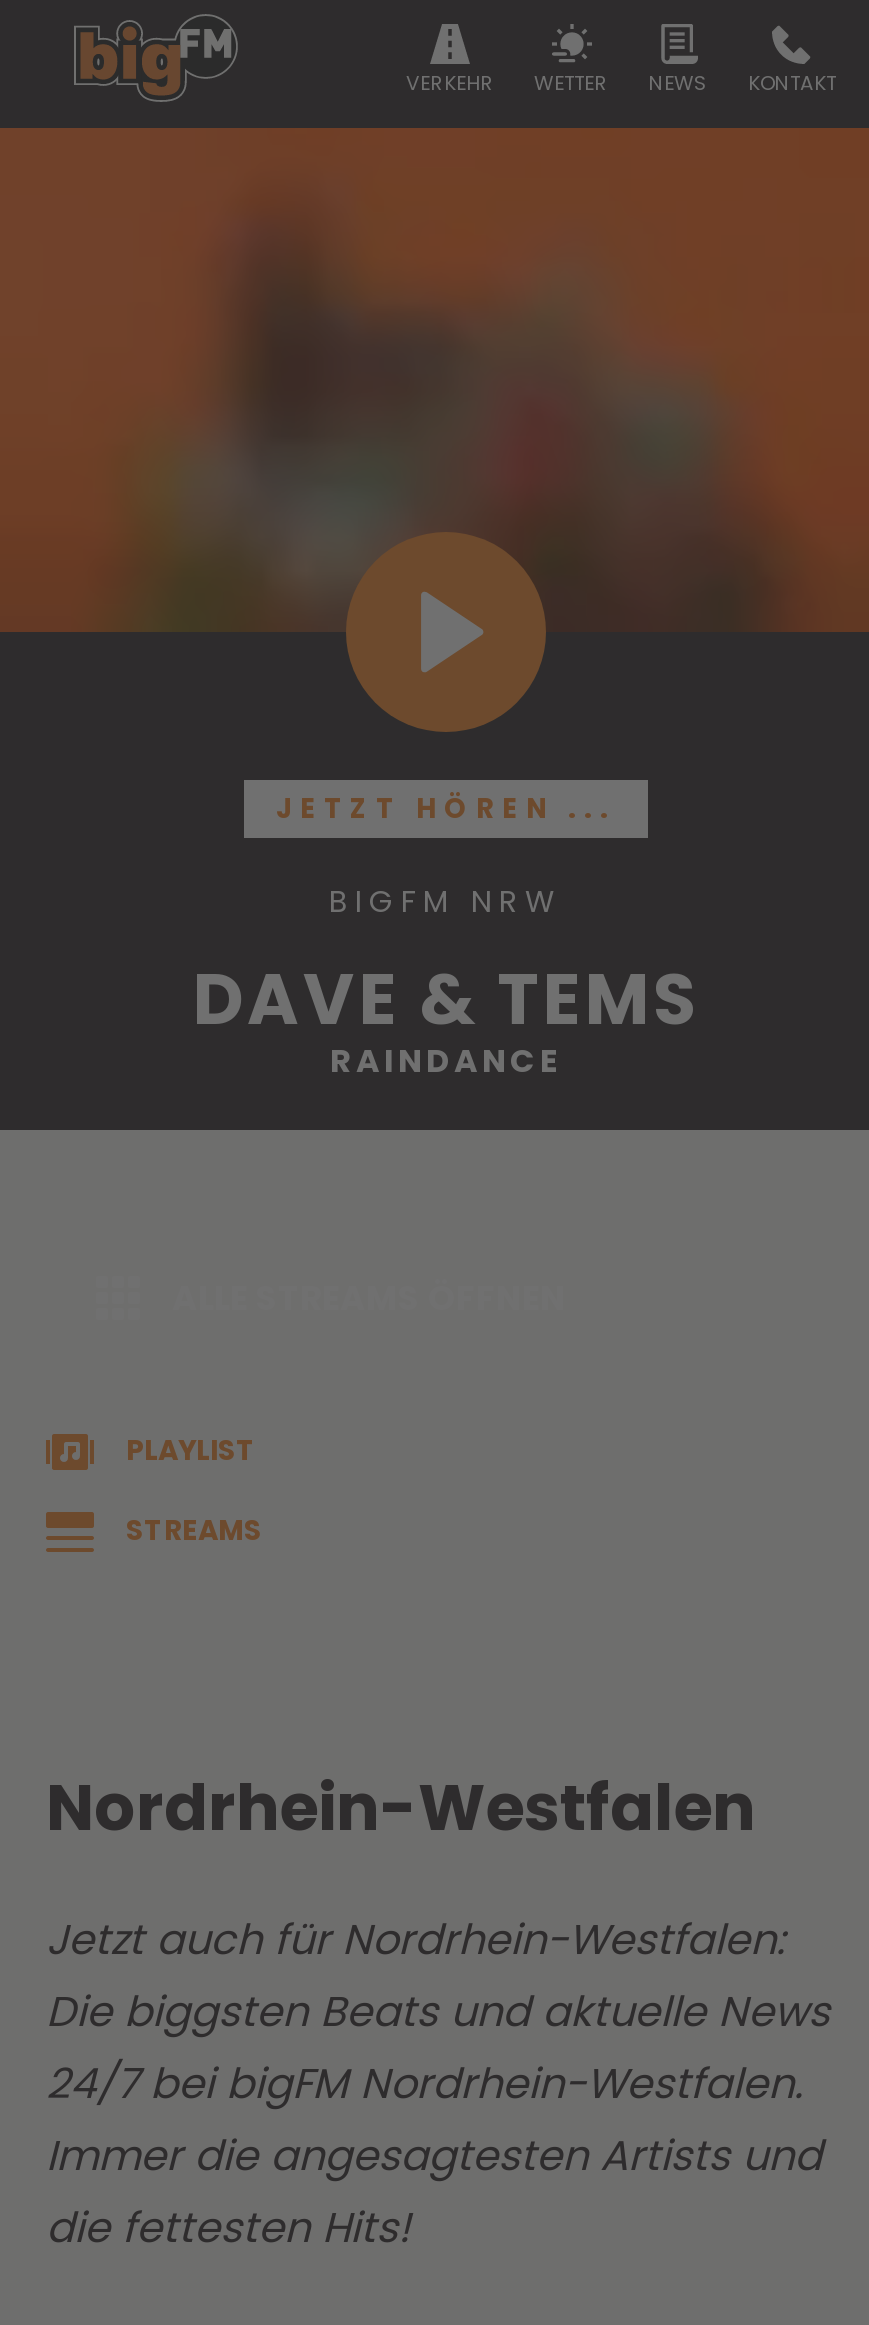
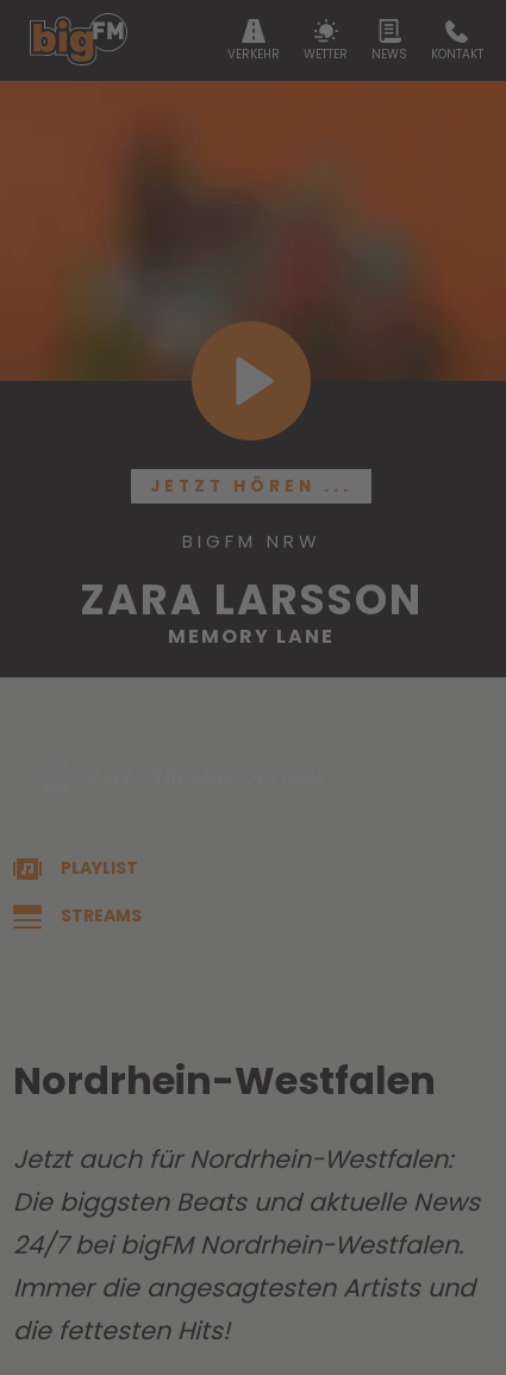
[193,951,699,1084] DAVE & TEMS | RAINDANCE -> [80,571,423,650] ZARA LARSSON | MEMORY LANE

